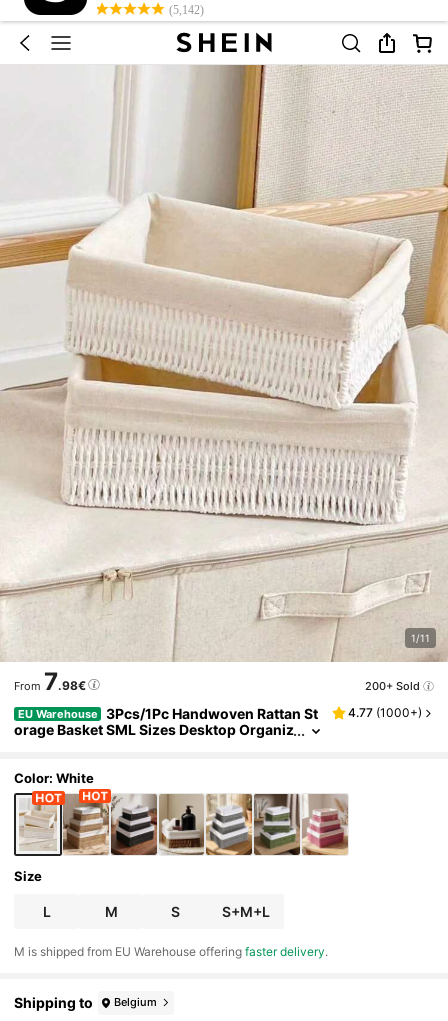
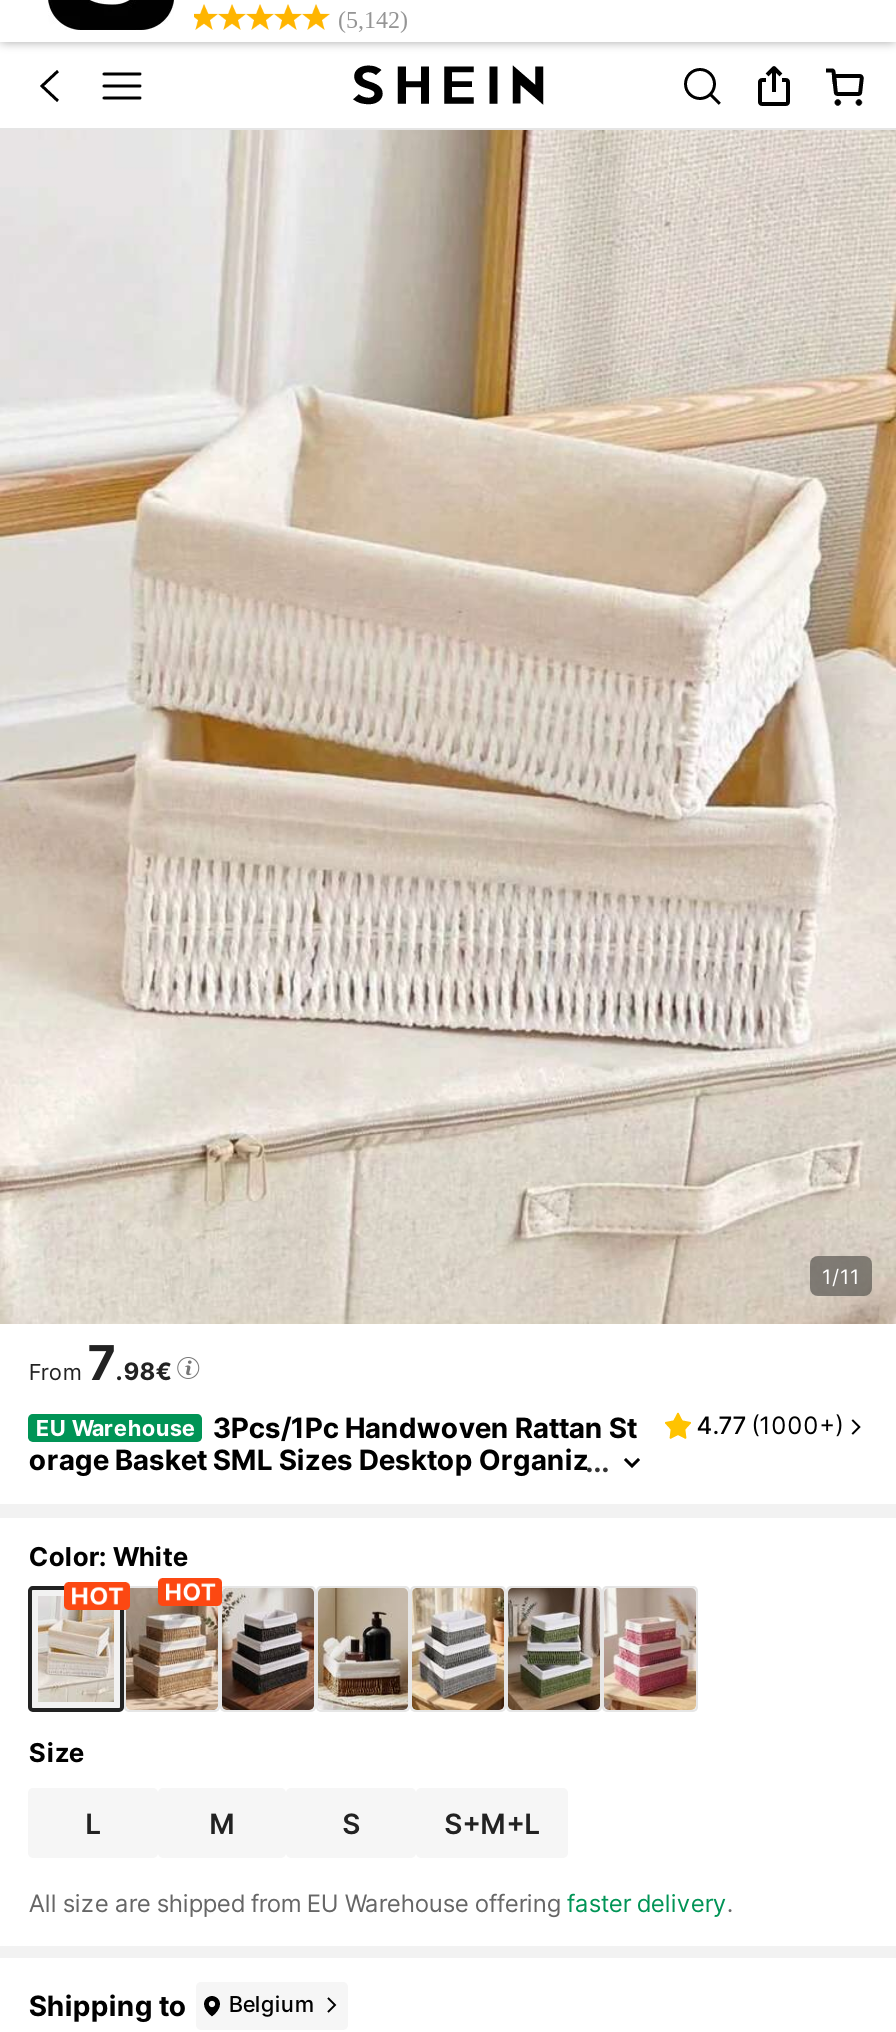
[365,679,420,693] 200+ Sold -> none
[14,944,328,959] M is shipped from EU Warehouse offering faster delivery. -> [29,1888,733,1918] All size are shipped from EU Warehouse offering faster delivery.

